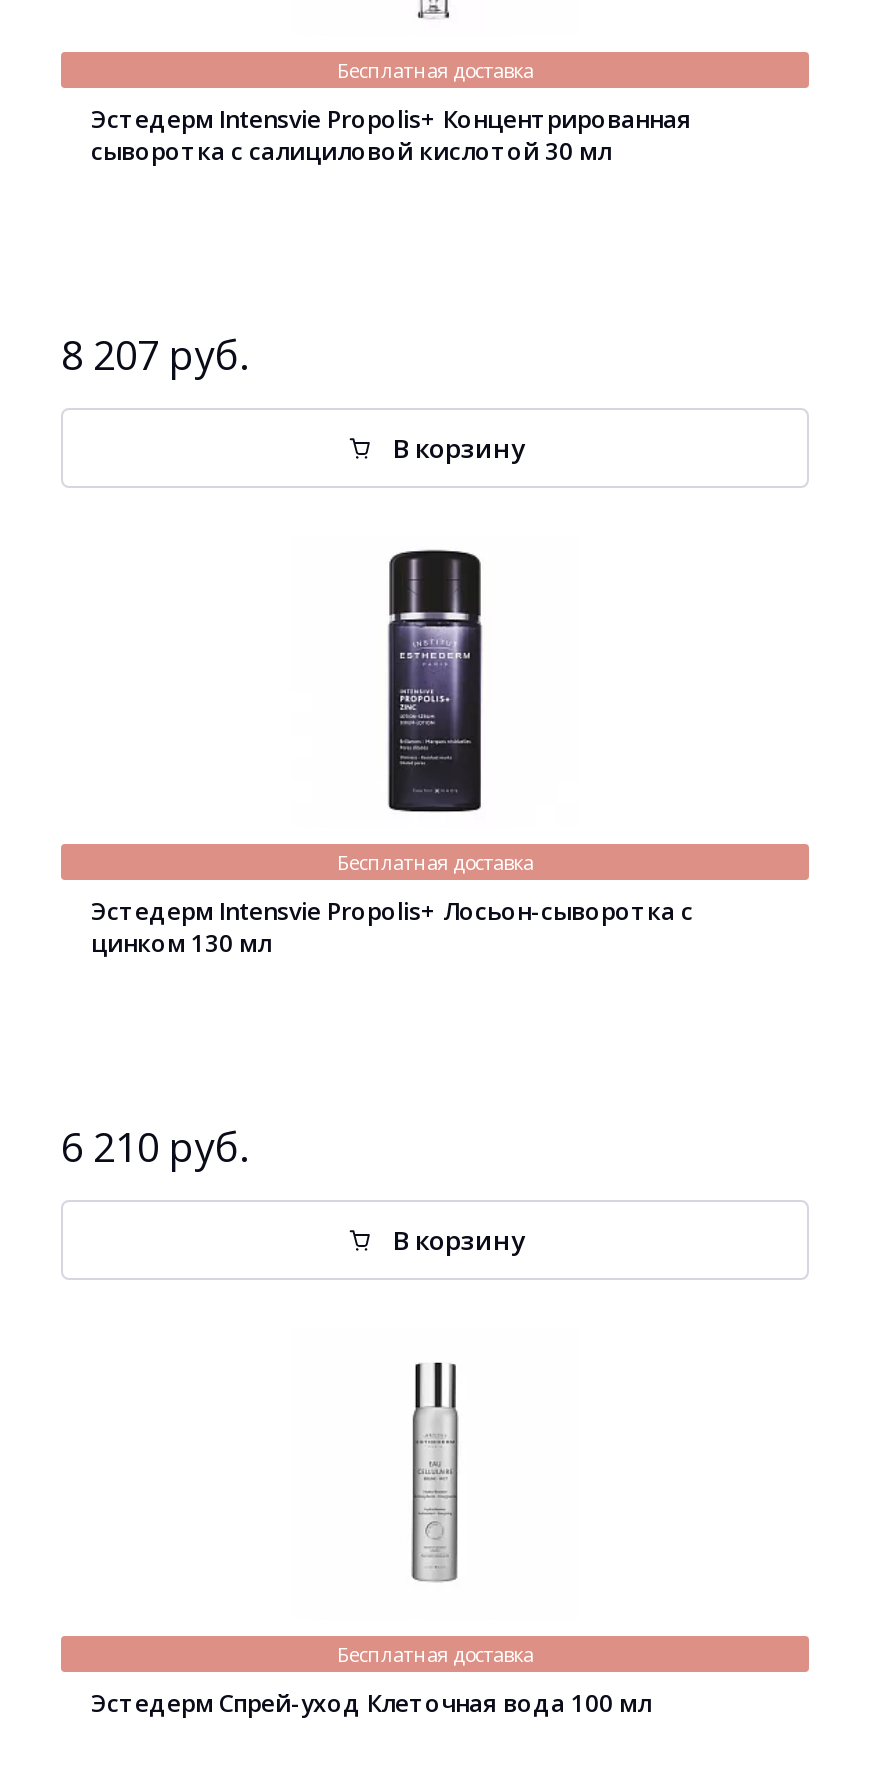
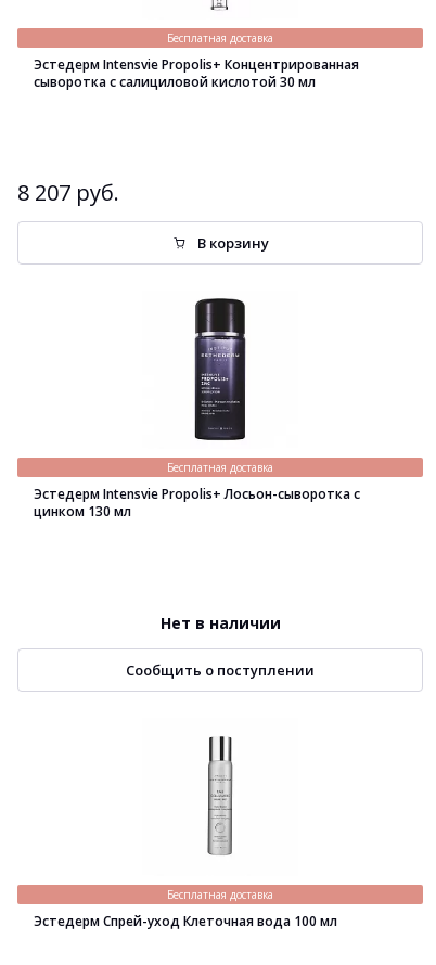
[61,1120,249,1174] 6 210 руб. -> [160,613,280,633] Нет в наличии
[393,1222,525,1258] В корзину -> [126,660,315,680] Сообщить о поступлении

